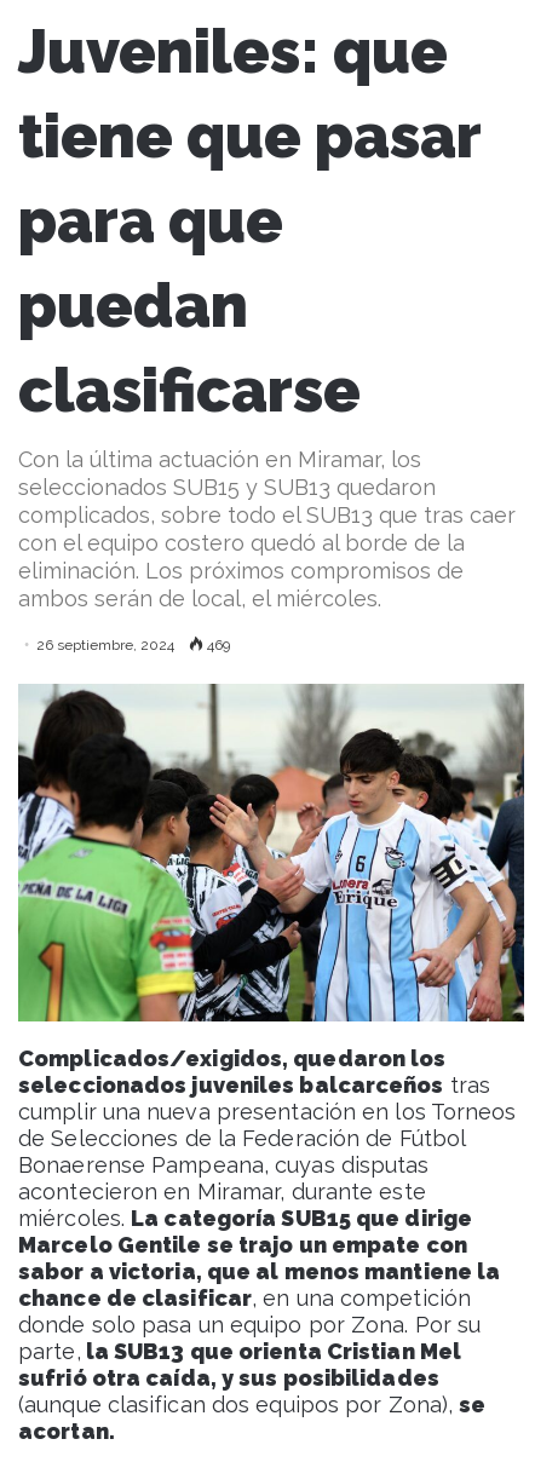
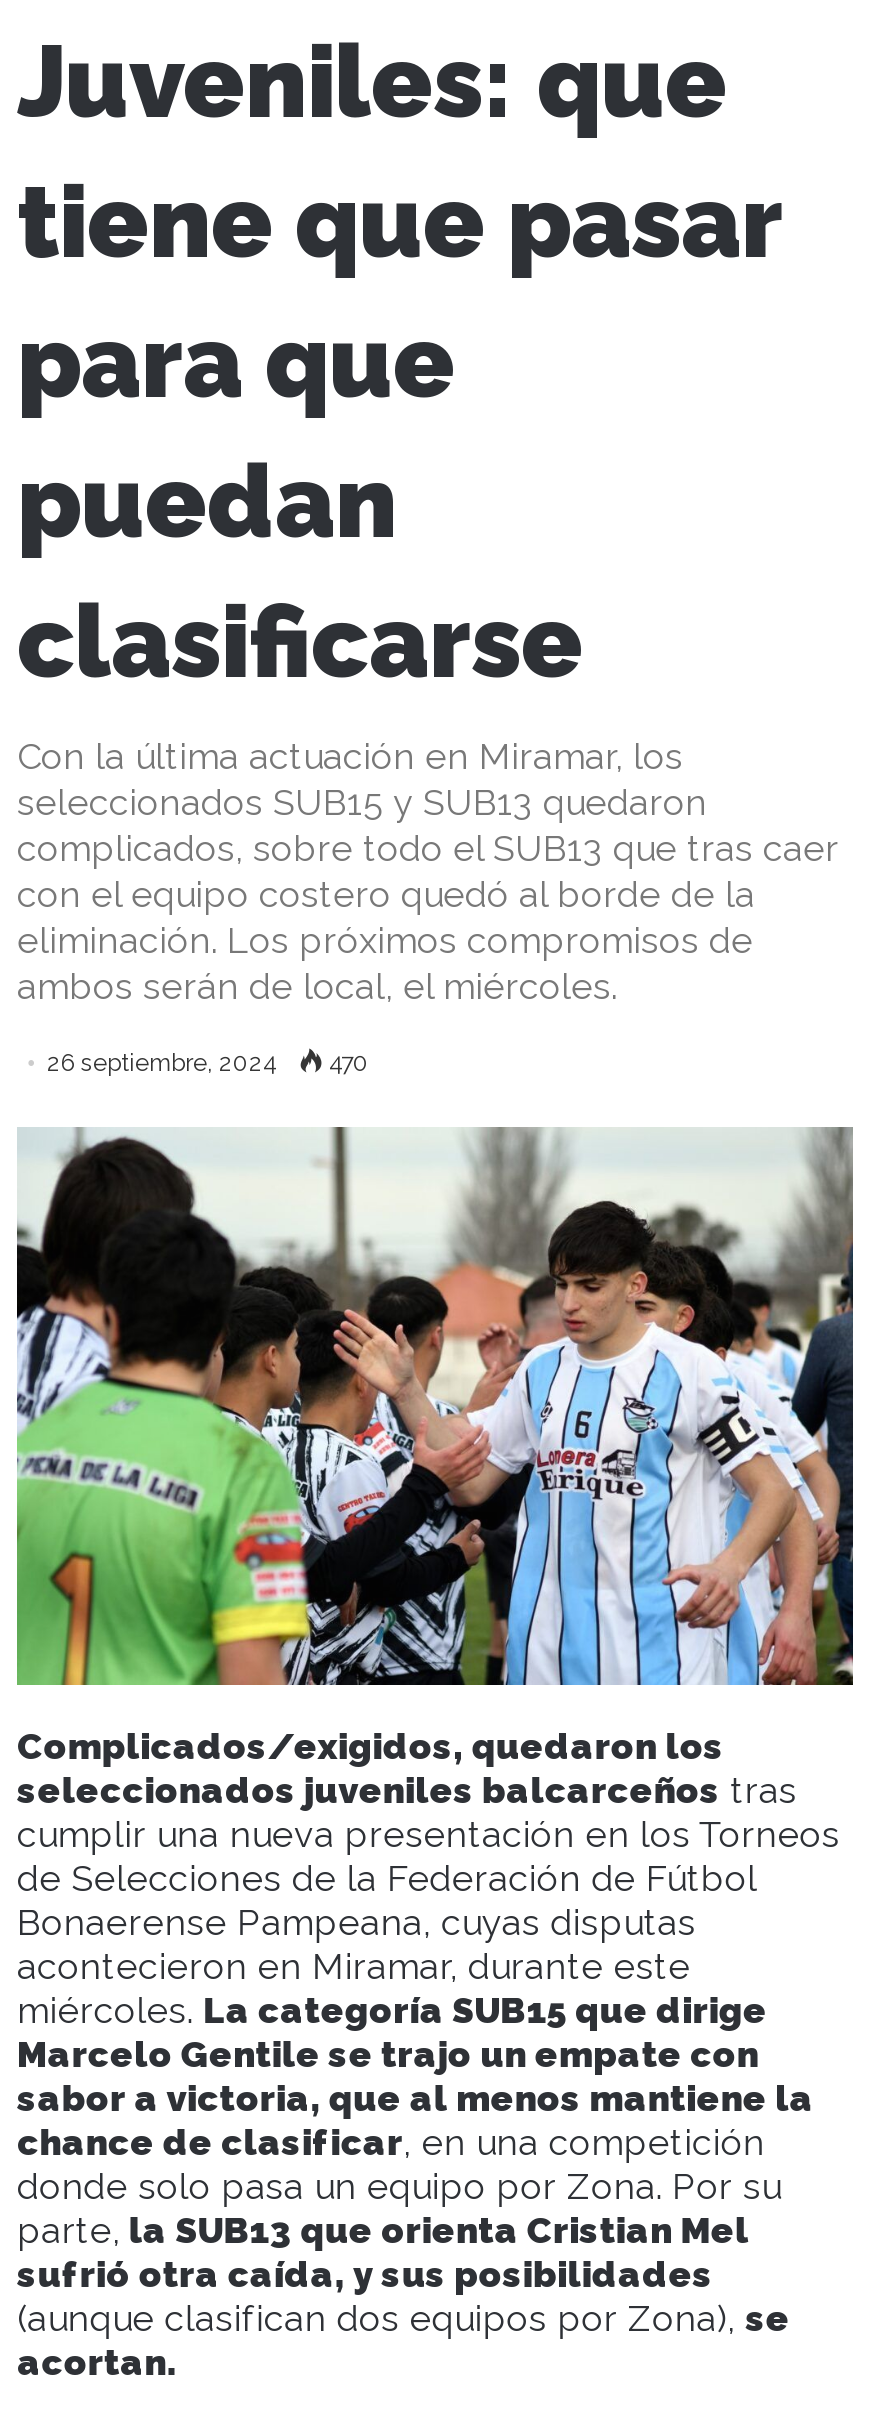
[36,637,230,654] 26 septiembre, 2024 469 -> [47,1049,369,1077] 26 septiembre, 2024 470

